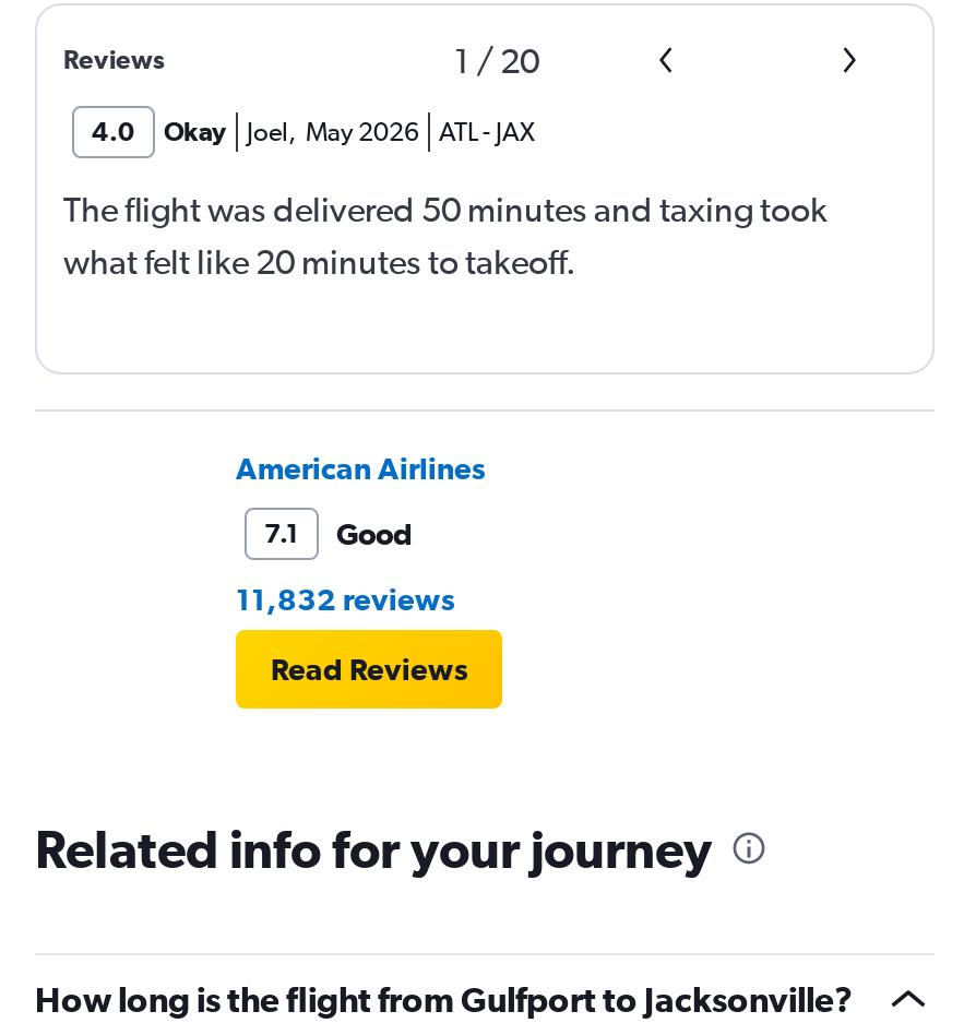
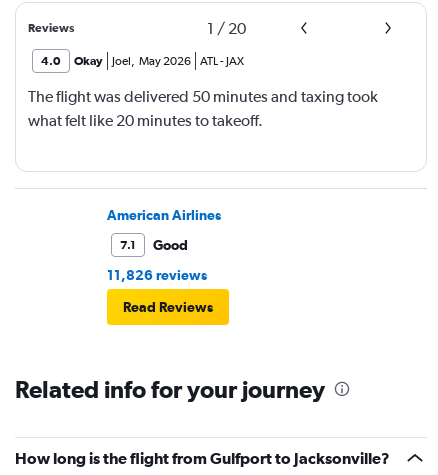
[236,582,454,617] 11,832 reviews -> [107,267,207,283] 11,826 reviews

